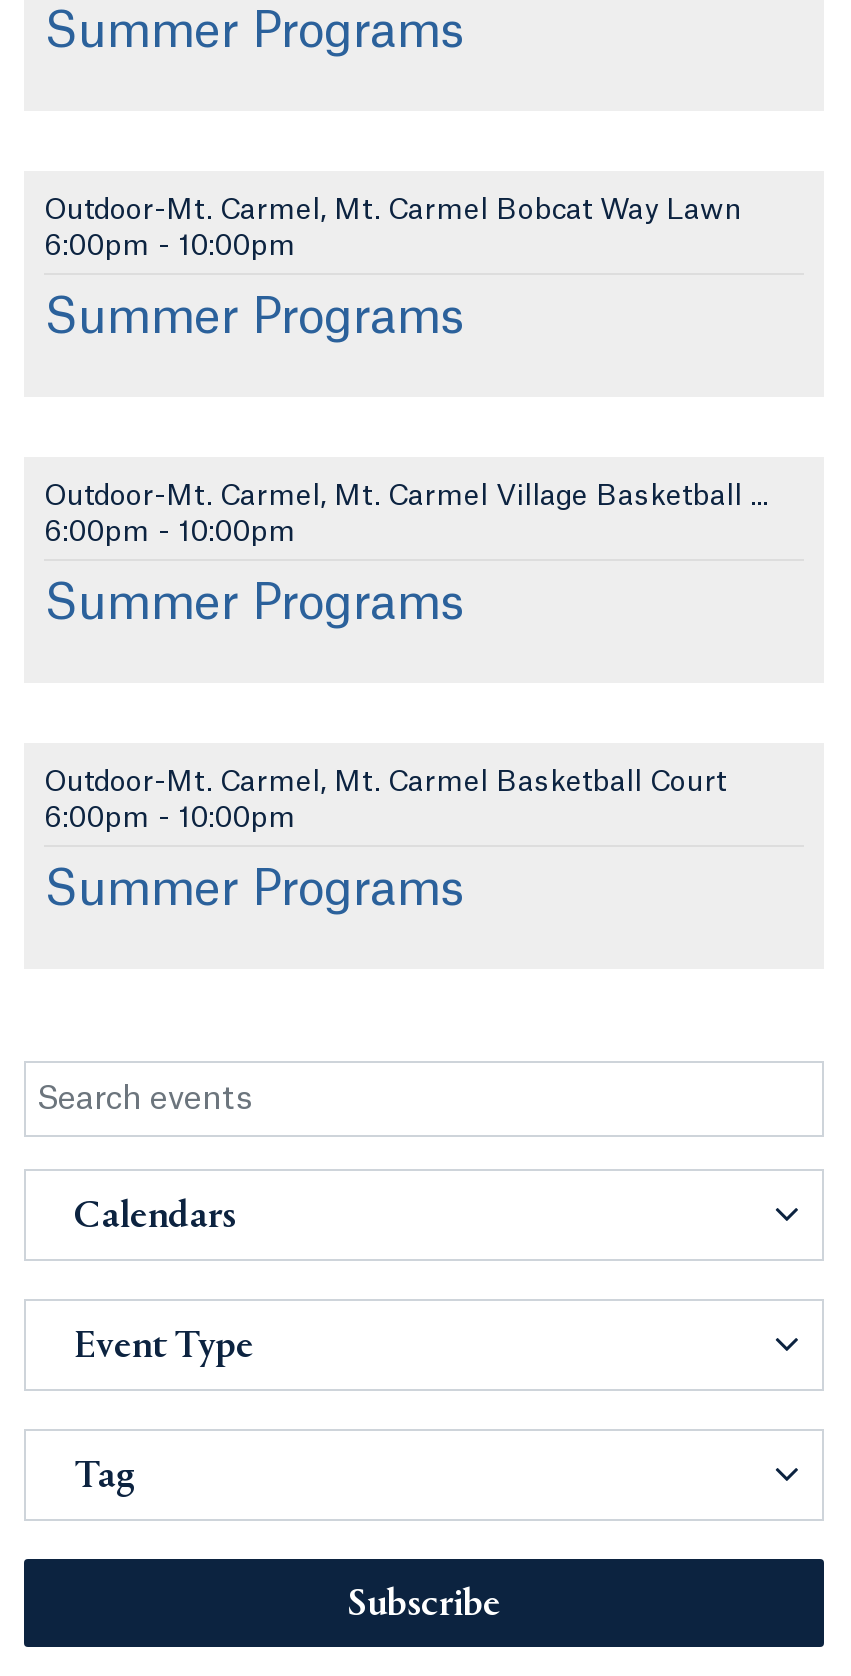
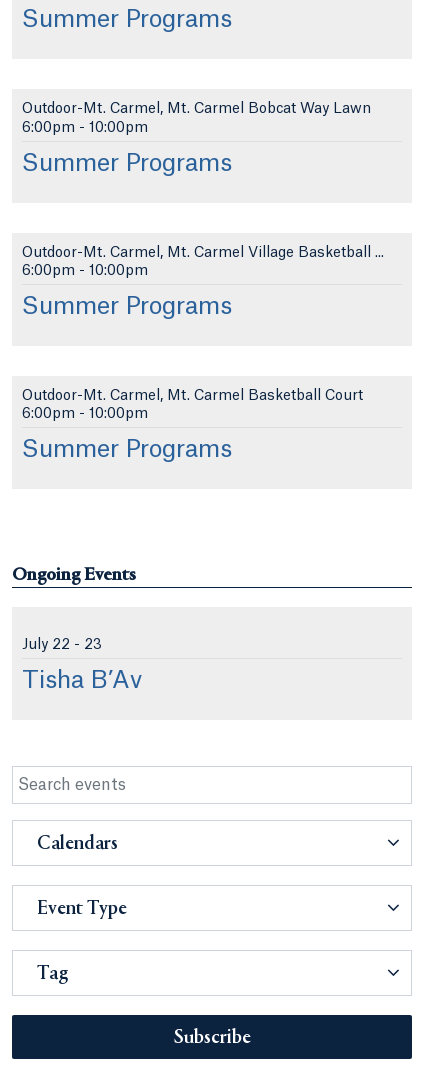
none -> [12,566,136,585] Ongoing Events
none -> [22,638,142,693] Jul y 22 - 23 | Tisha B’Av

